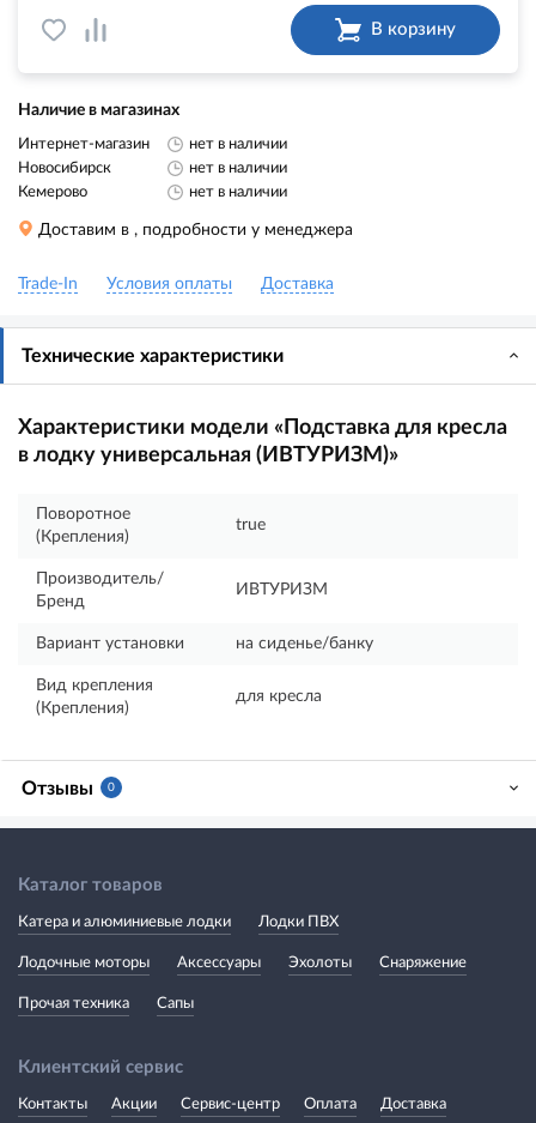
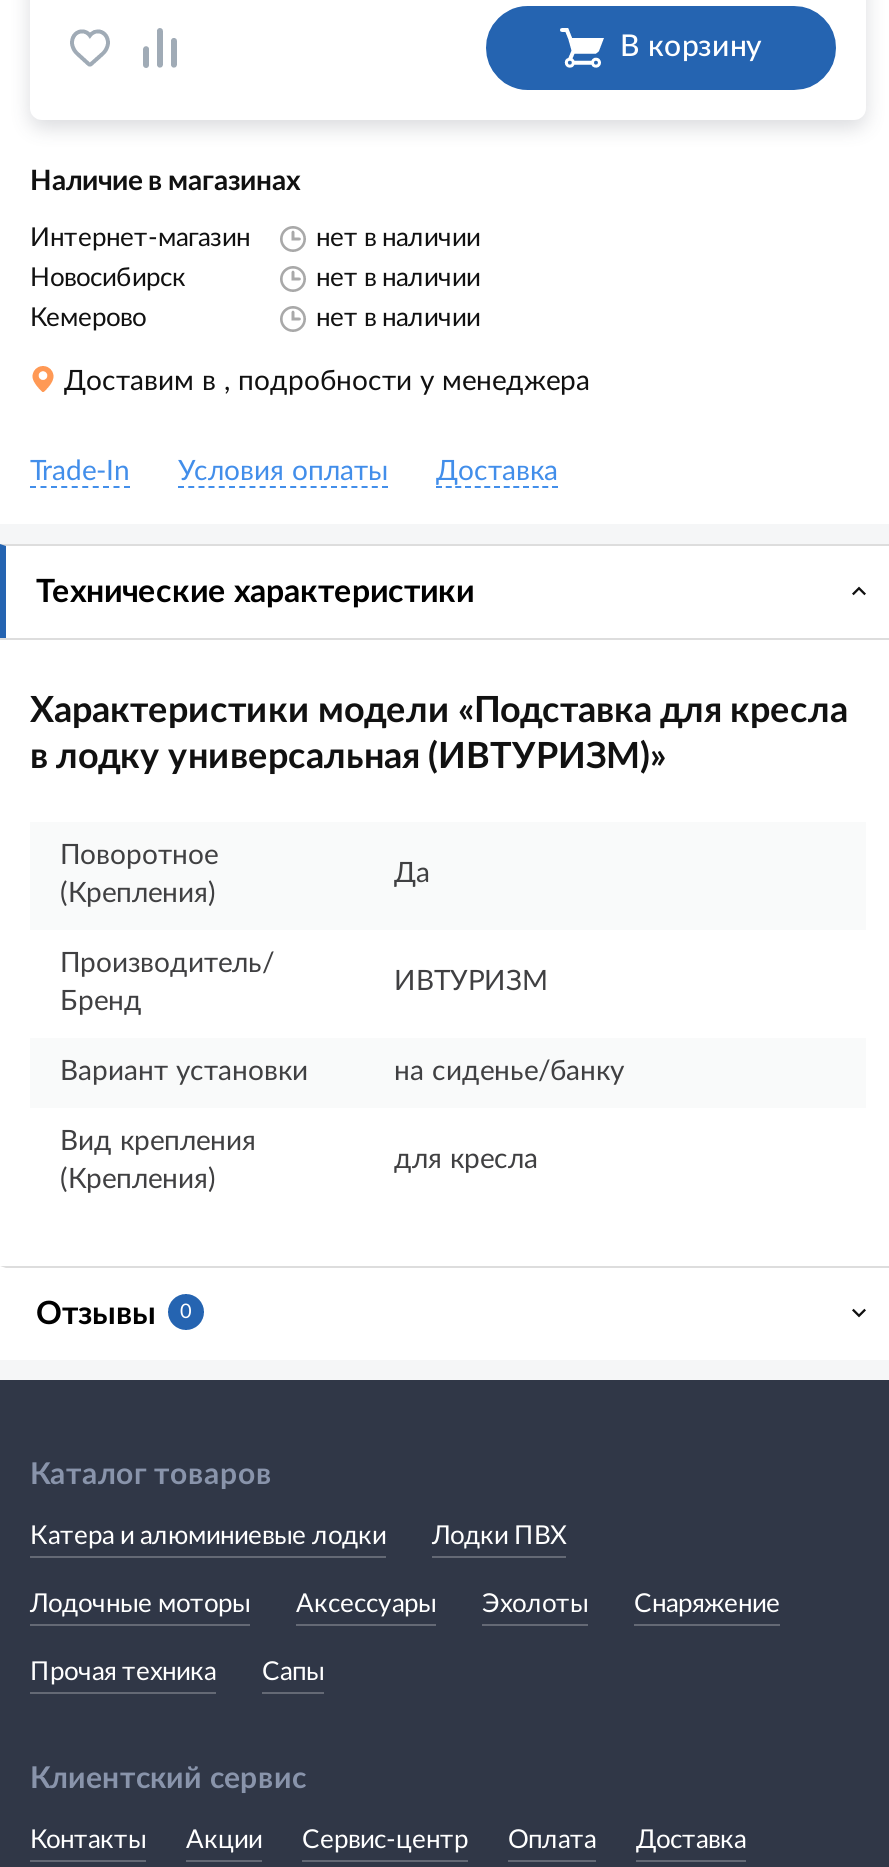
[236,516,266,533] true -> [394,859,430,887] Да

